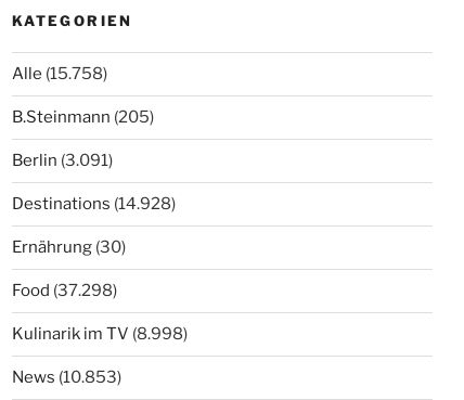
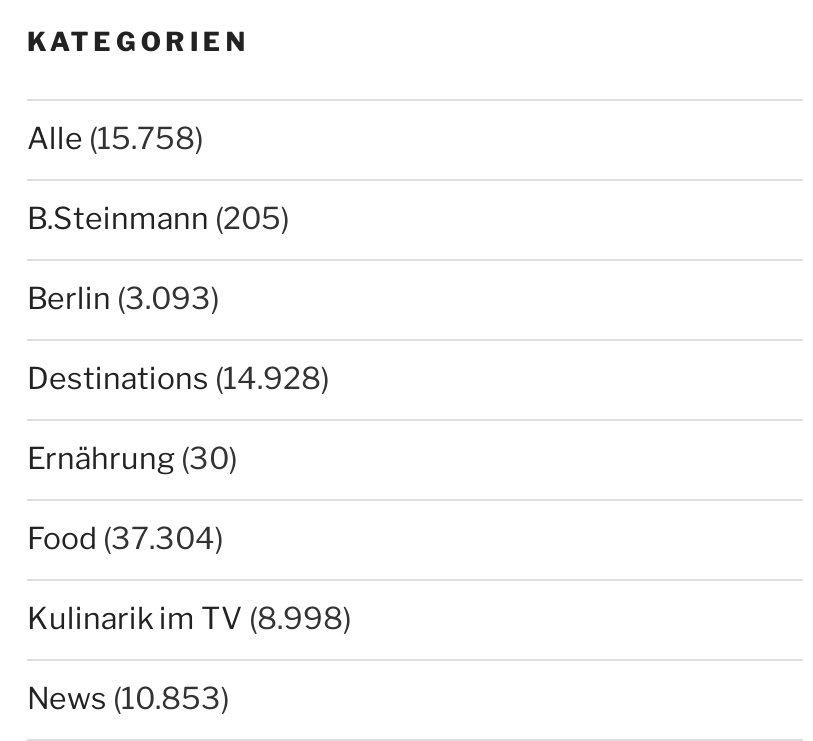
[12,151,113,170] Berlin (3.091) -> [27,281,219,317] Berlin (3.093)
[12,281,117,300] Food (37.298) -> [27,521,223,557] Food (37.304)

